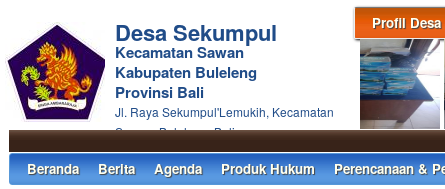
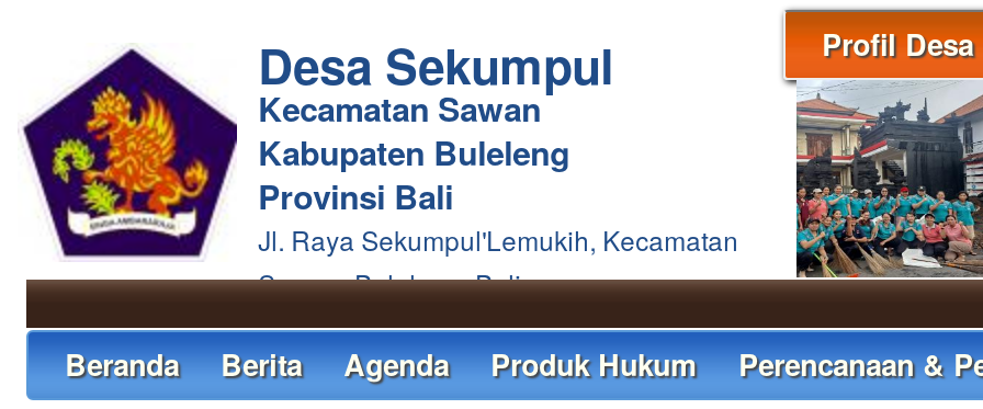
[359,38,442,130] [image] -> [794,78,976,280] [image]

